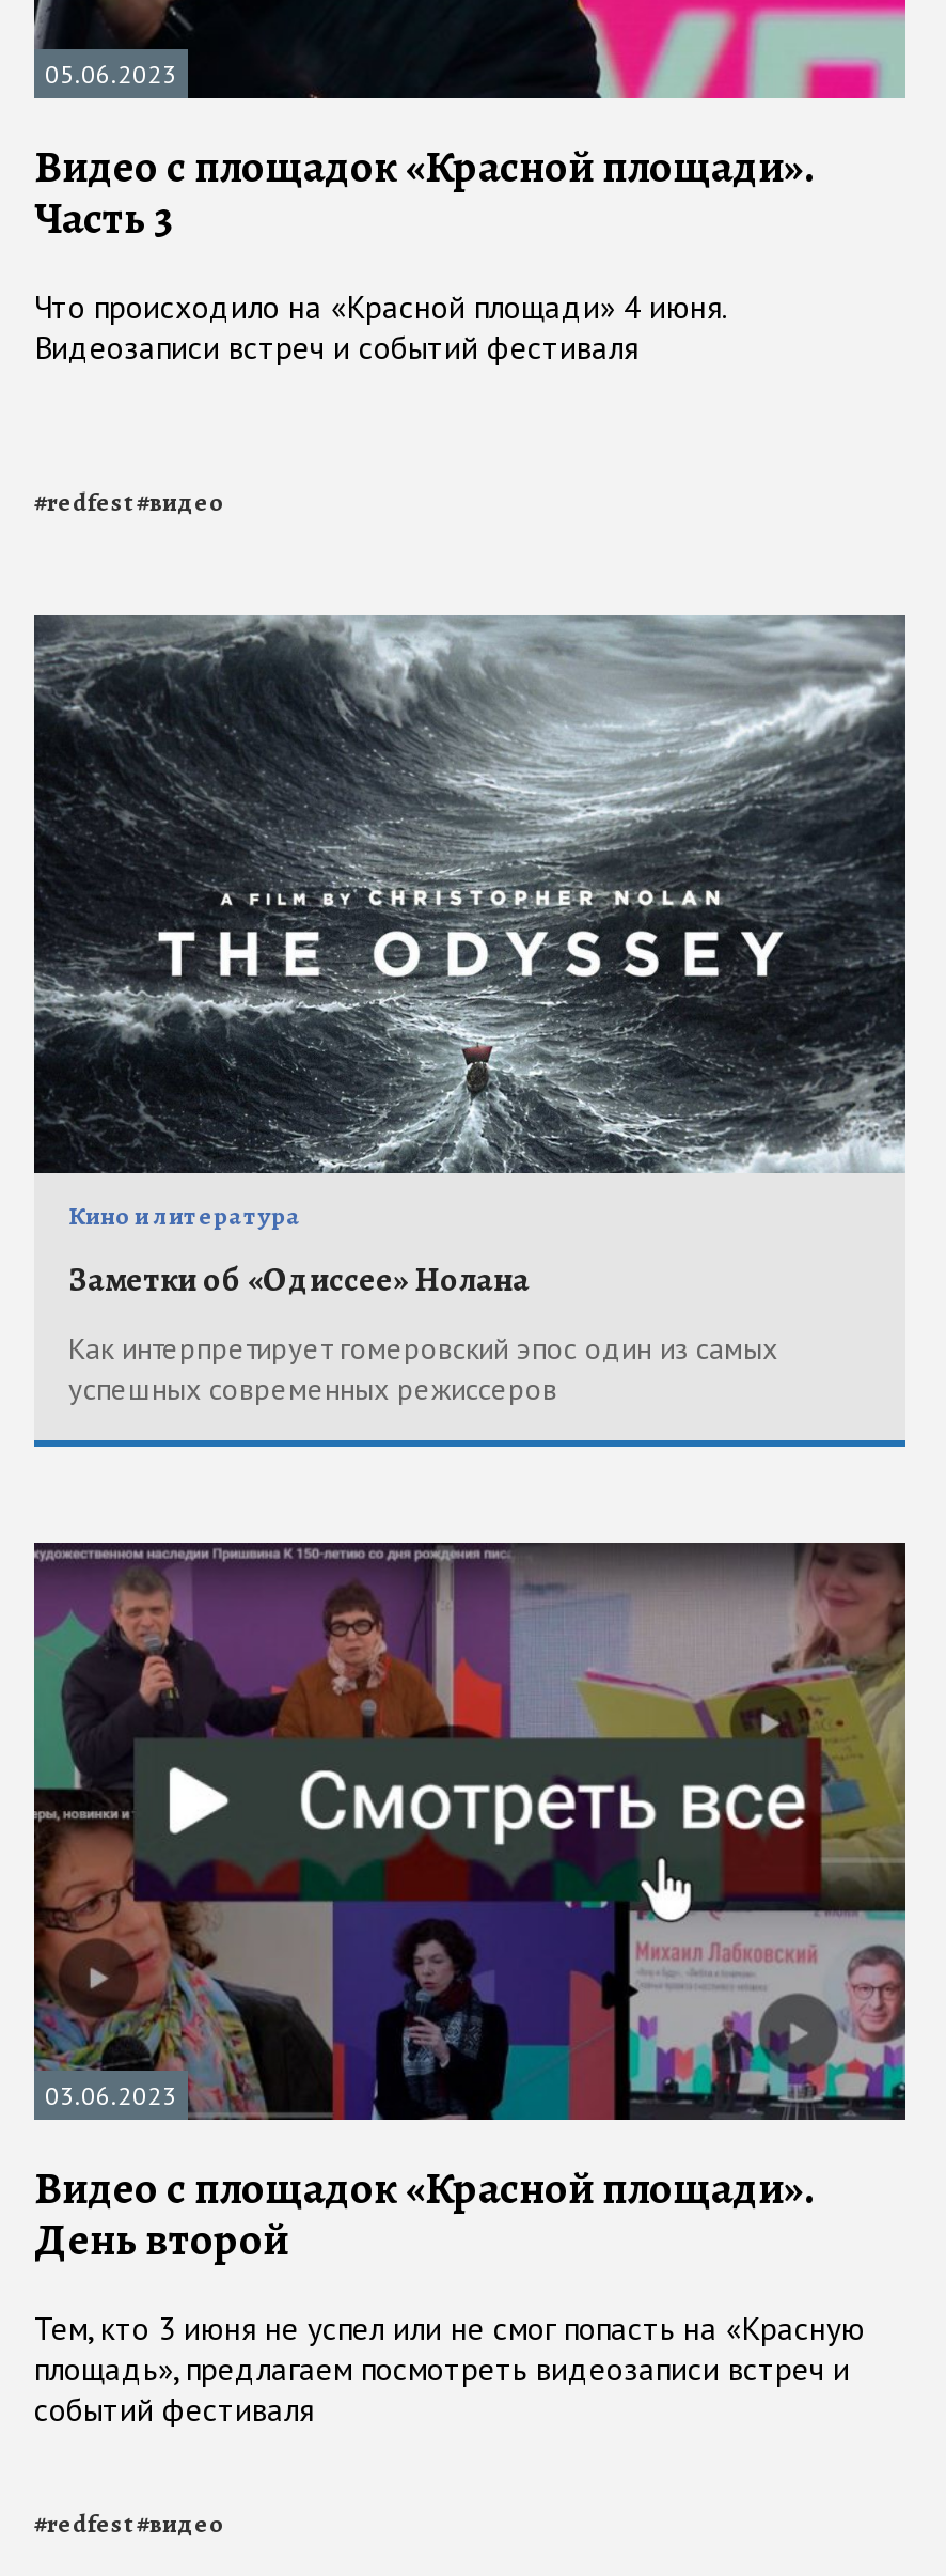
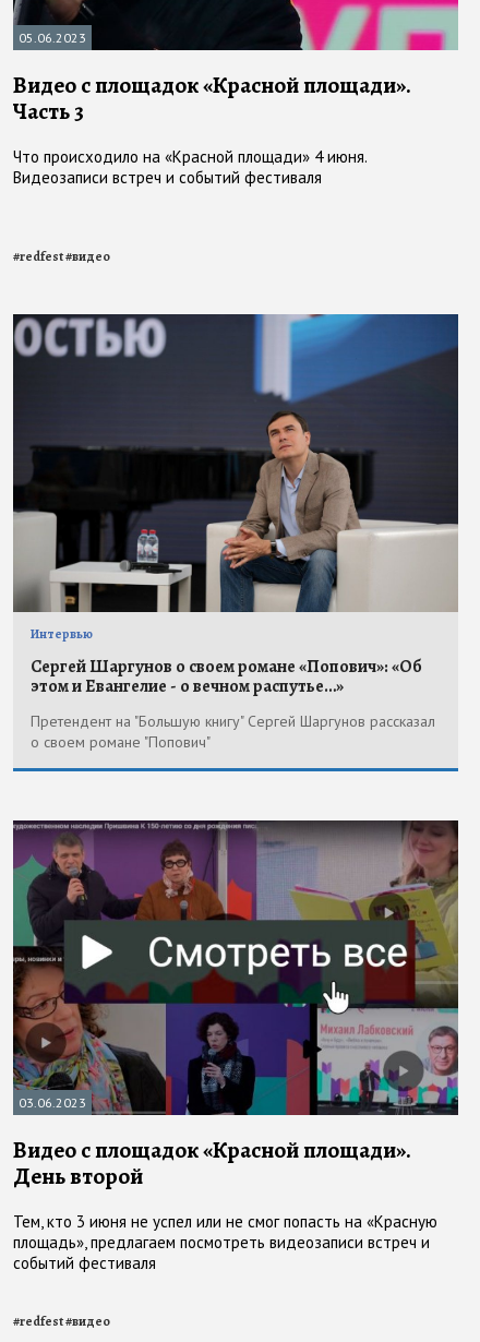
[34,615,905,1233] [image] | Кино и литература -> [13,314,458,642] [image] | Интервью
[68,1257,530,1304] Заметки об «Одиссее» Нолана -> [31,654,422,698] Сергей Шаргунов о своем романе «Попович»: «Об | этом и Евангелие - о вечном распутье…»
[68,1330,777,1409] Как интерпретирует гомеровский эпос один из самых | успешных современных режиссеров -> [31,711,435,751] Претендент на "Большую книгу" Сергей Шаргунов рассказал | о своем романе "Попович"

